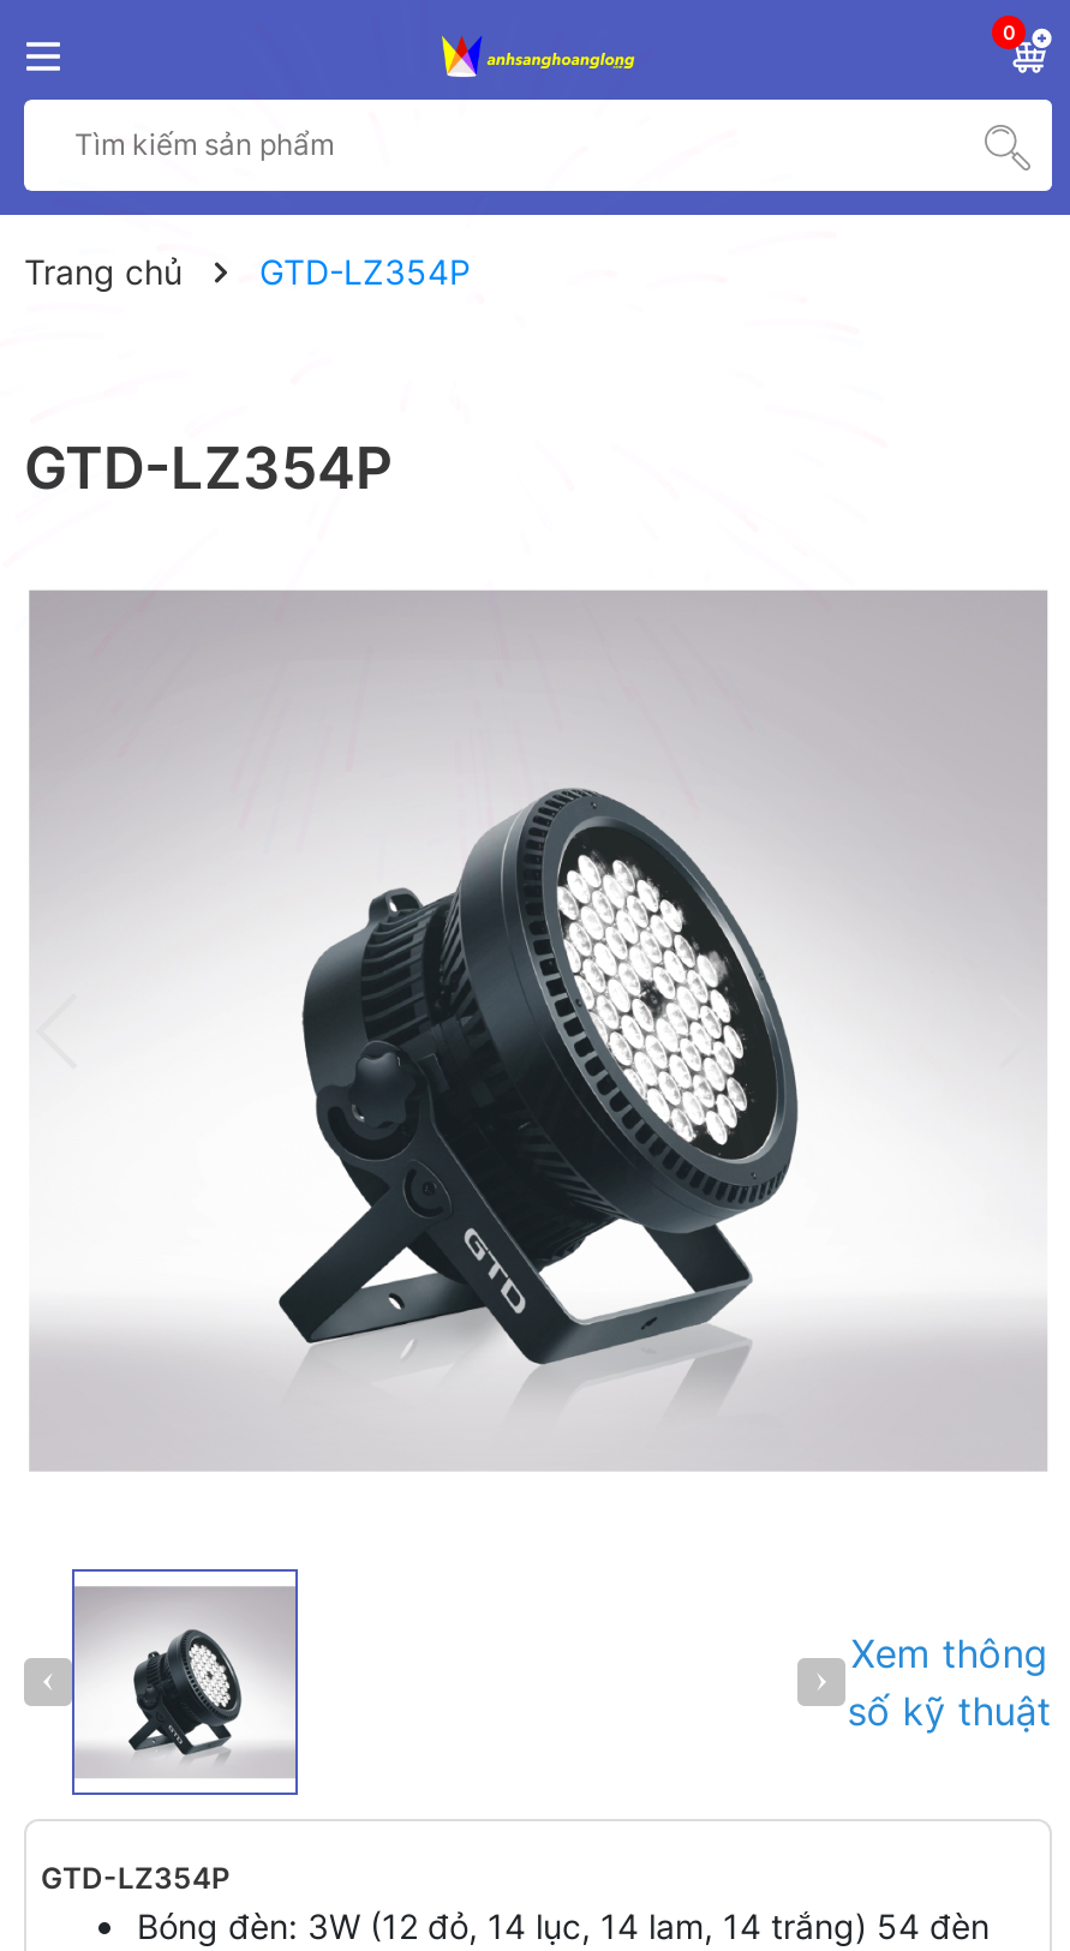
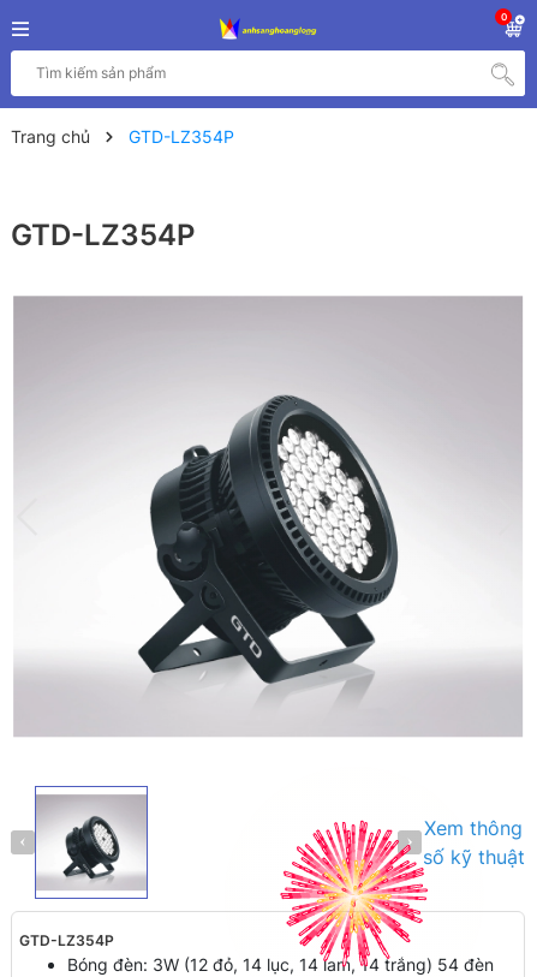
none -> [279,820,429,952] [image]

